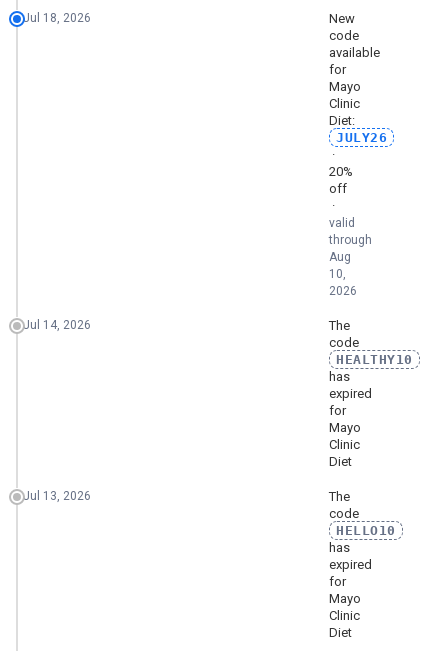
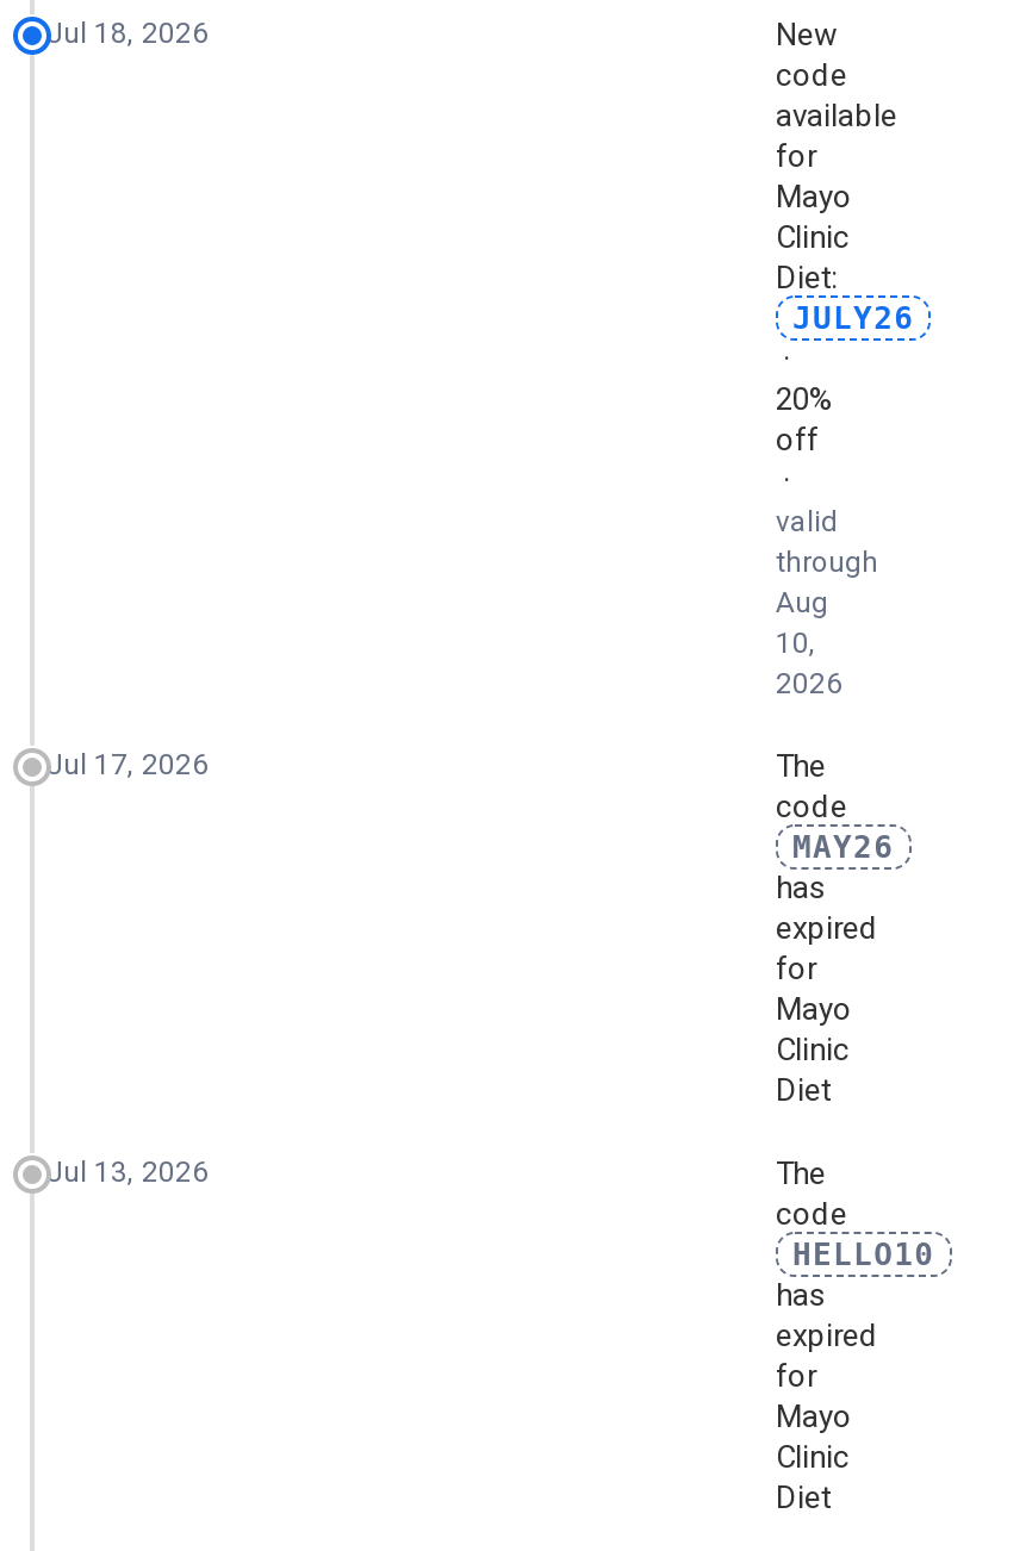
[23,318,91,332] Jul 14, 2026 -> [46,748,209,781] Jul 17, 2026
[336,352,413,367] HEALTHY10 -> [792,829,894,865] MAY26

